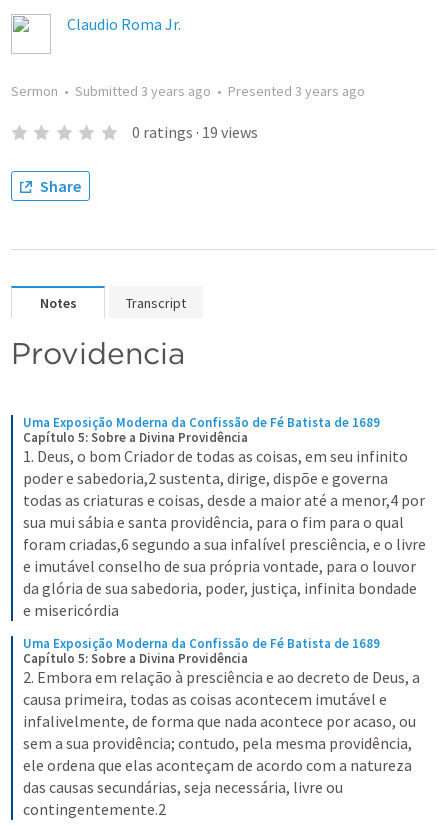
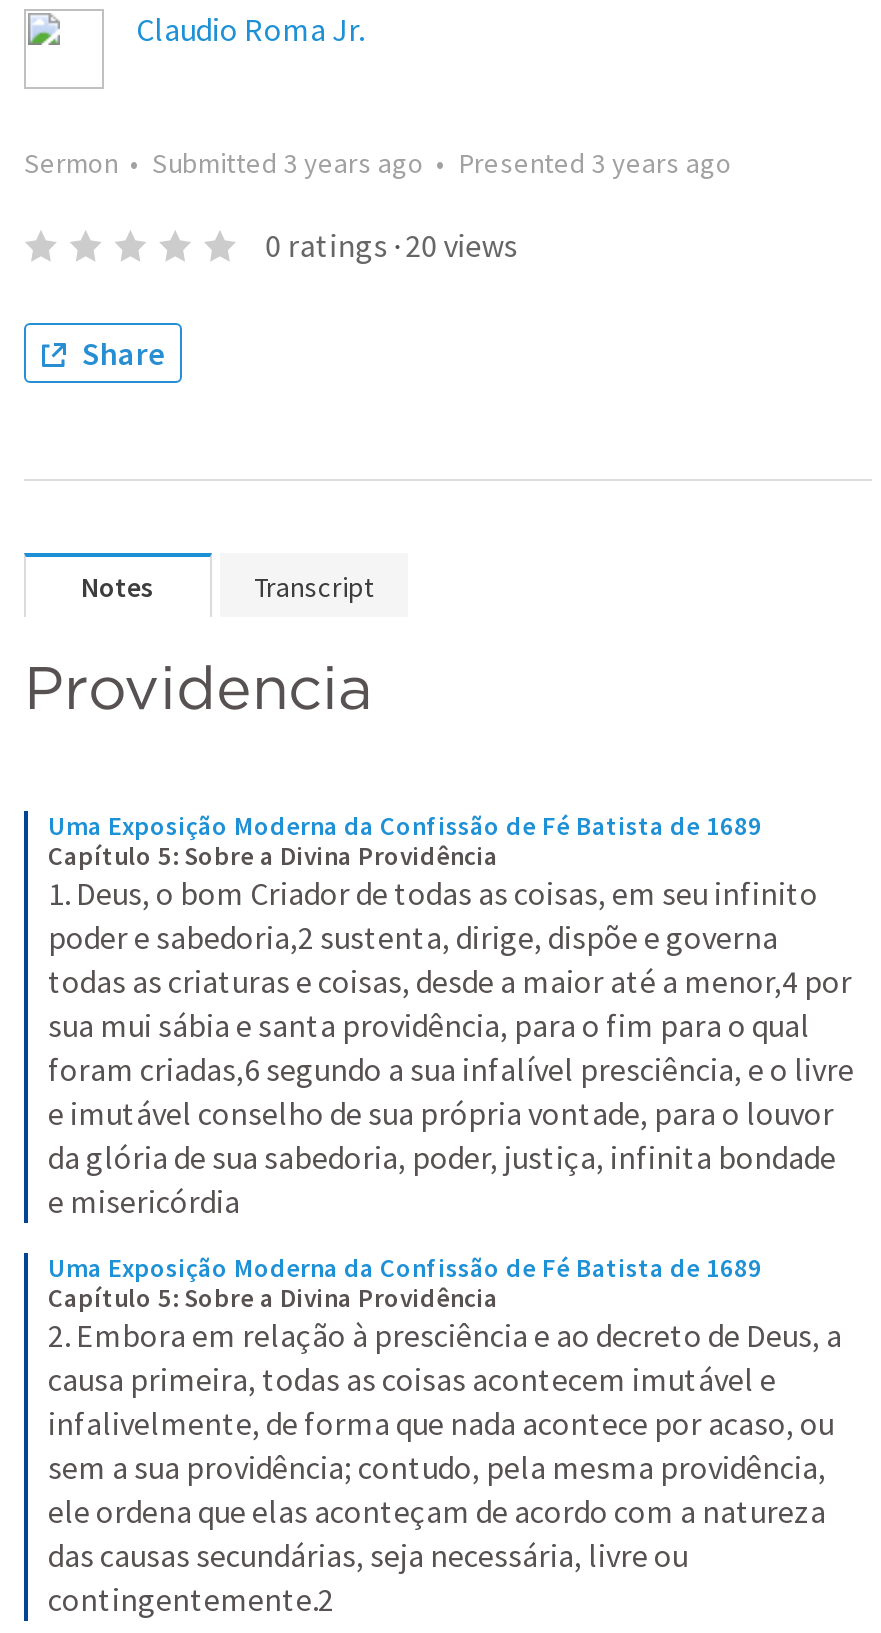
[132,122,258,142] 0 ratings · 19 views -> [265,225,517,265] 0 ratings · 20 views

